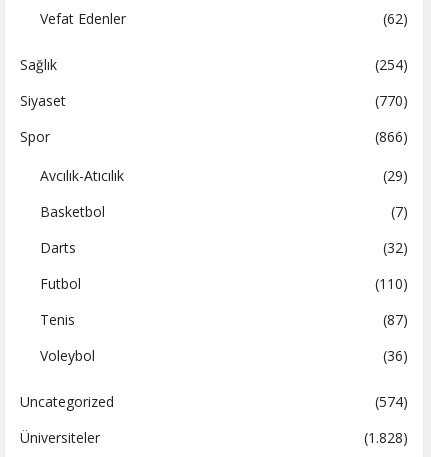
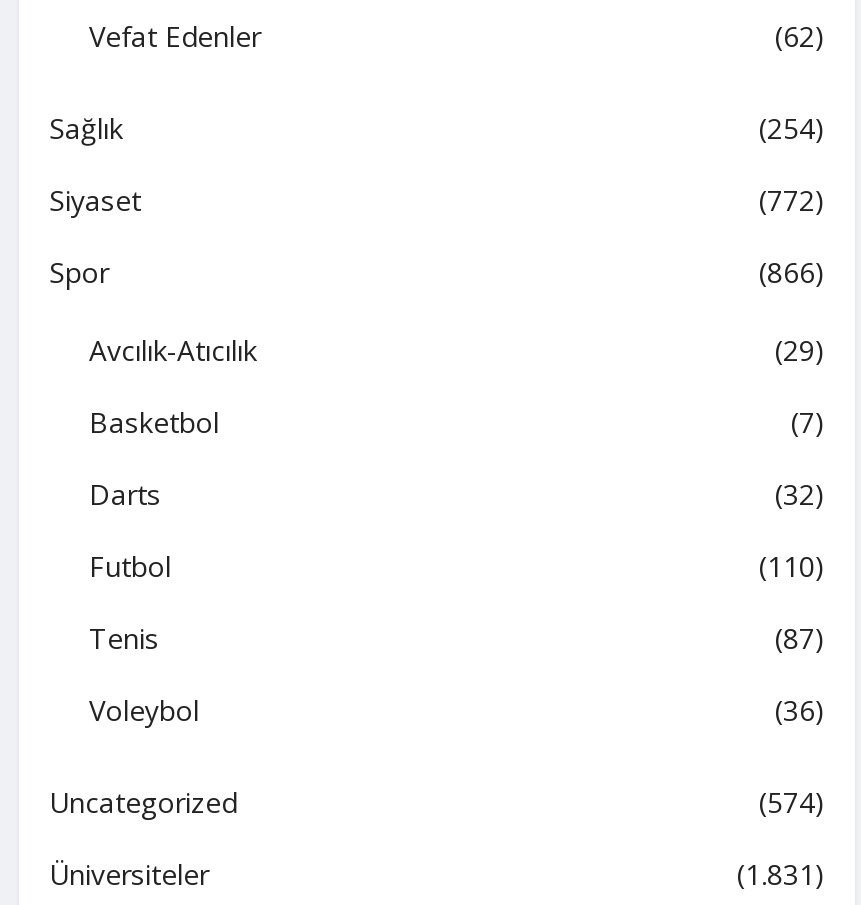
[375,91,408,110] (770) -> [759,180,825,218] (772)
[364,428,408,447] (1.828) -> [737,854,825,892] (1.831)

